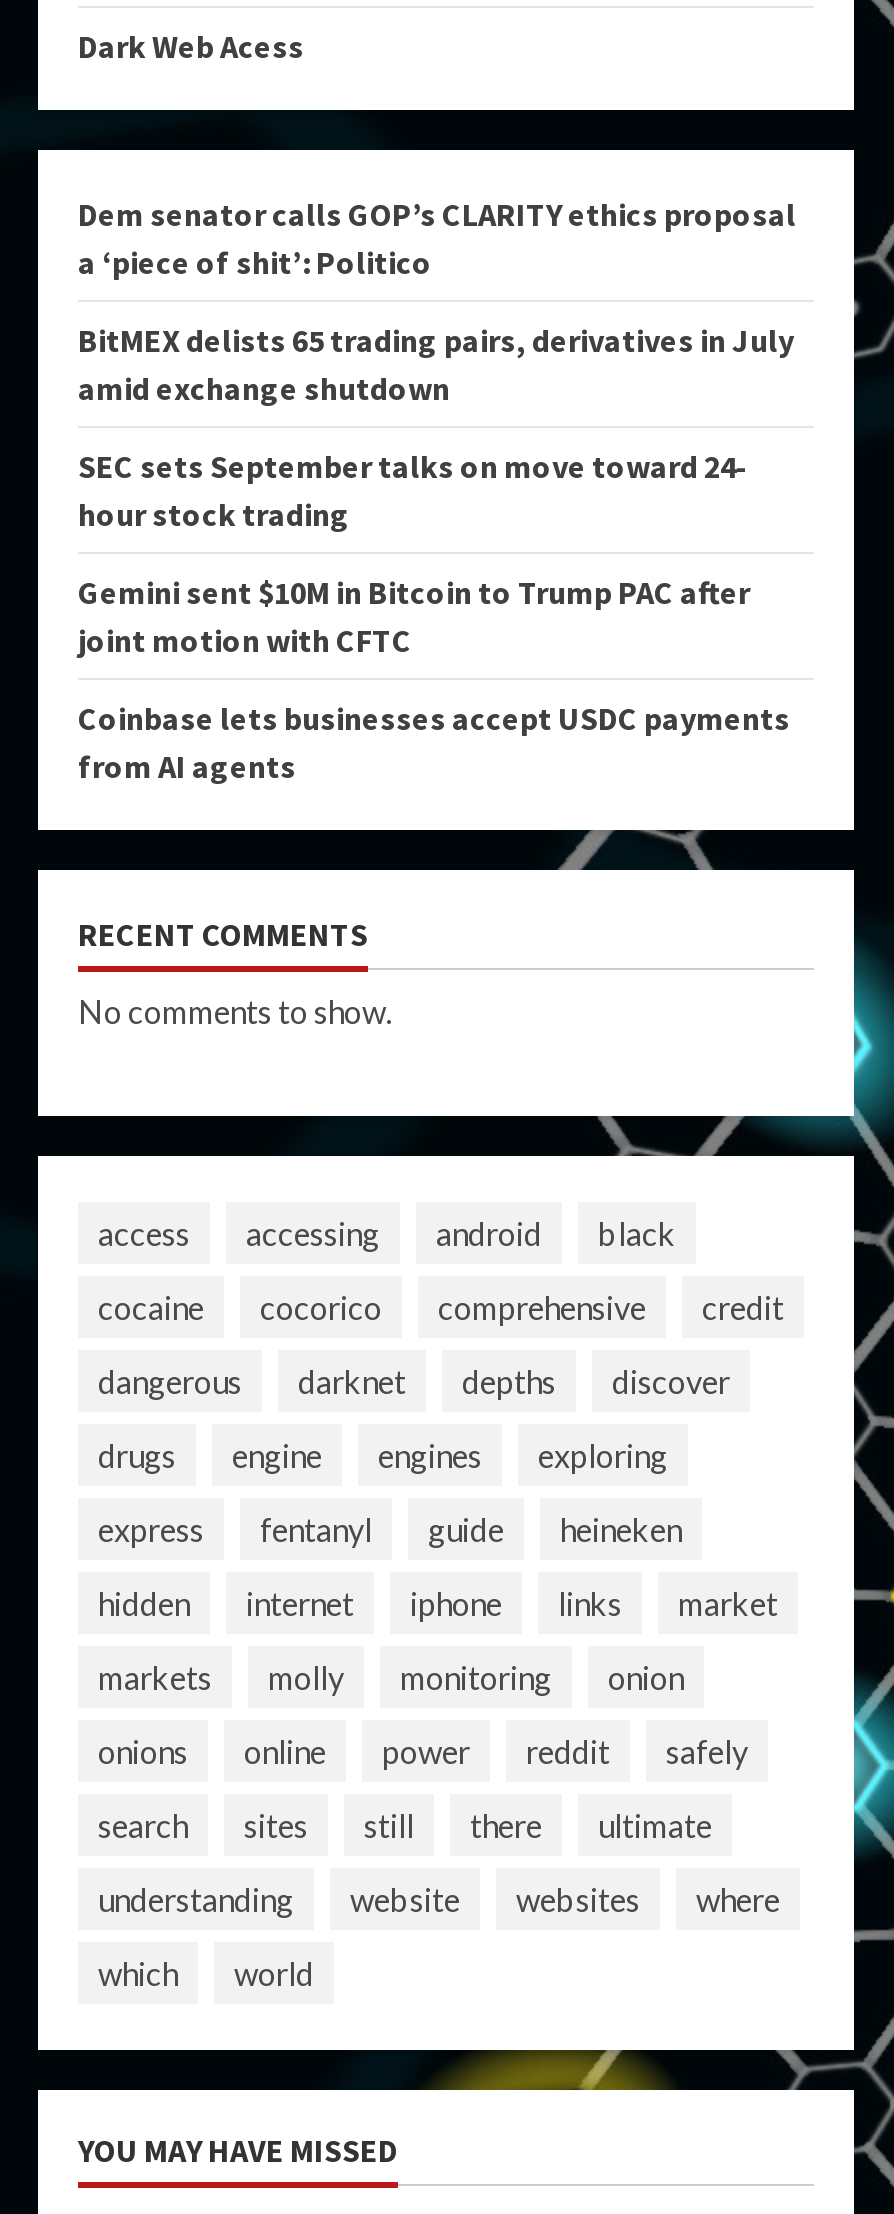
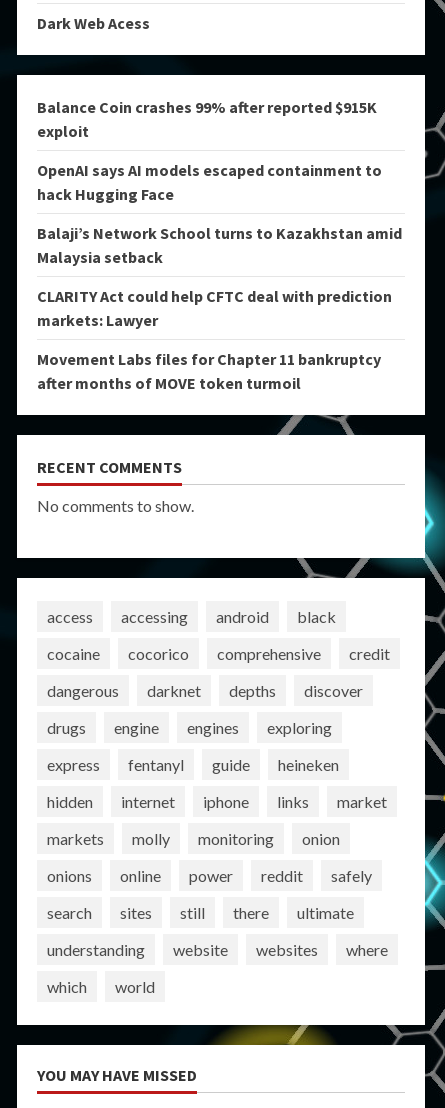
[78,194,796,282] Dem senator calls GOP’s CLARITY ethics proposal | a ‘piece of shit’: Politico -> [37,97,377,141] Balance Coin crashes 99% after reported $915K | exploit
[78,320,794,408] BitMEX delists 65 trading pairs, derivatives in July | amid exchange shutdown -> [37,160,382,204] OpenAI says AI models escaped containment to | hack Hugging Face
[78,446,748,534] SEC sets September talks on move toward 24- | hour stock trading -> [37,223,402,267] Balaji’s Network School turns to Kazakhstan amid | Malaysia setback
[78,572,750,660] Gemini sent $10M in Bitcoin to Trump PAC after | joint motion with CFTC -> [37,286,392,330] CLARITY Act could help CFTC deal with prediction | markets: Lawyer
[78,698,790,786] Coinbase lets businesses accept USDC payments | from AI agents -> [37,349,381,393] Movement Labs files for Chapter 11 bankruptcy | after months of MOVE token turmoil

